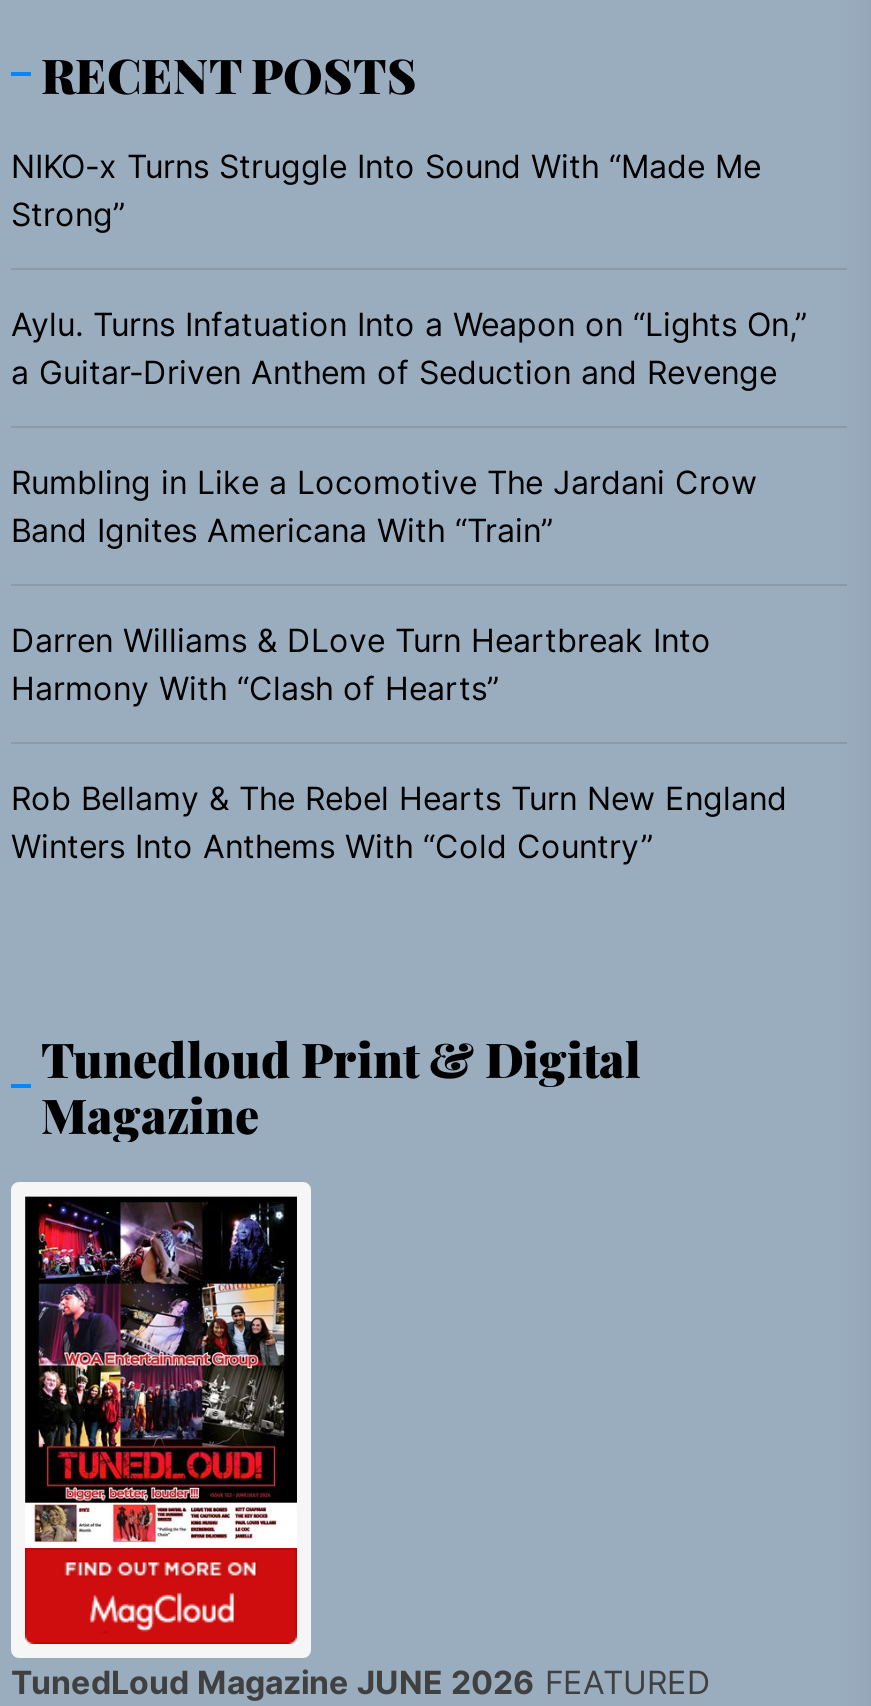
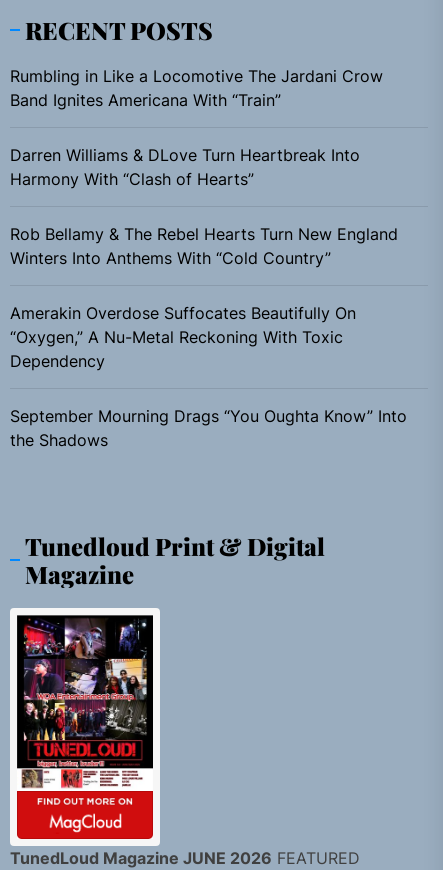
[11,145,807,391] NIKO-x Turns Struggle Into Sound With “Made Me | Strong” | Aylu. Turns Infatuation Into a Weapon on “Lights On,” | a Guitar-Driven Anthem of Seduction and Revenge -> none
moved [11,461,787,865] -> [10,65,398,267]: Rumbling in Like a Locomotive The Jardani Crow | Band Ignites Americana With “Train” | Darren Williams & DLove Turn Heartbreak Into | Harmony With “Clash of Hearts” | Rob Bellamy & The Rebel Hearts Turn New England | Winters Into Anthems With “Cold Country”
none -> [10,302,407,449] Amerakin Overdose Suffocates Beautifully On | “Oxygen,” A Nu-Metal Reckoning With Toxic | Dependency | September Mourning Drags “You Oughta Know” Into | the Shadows

